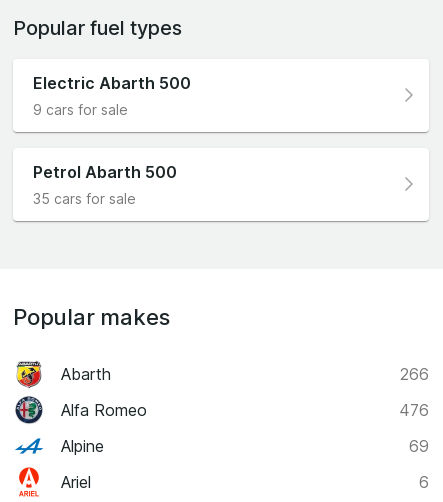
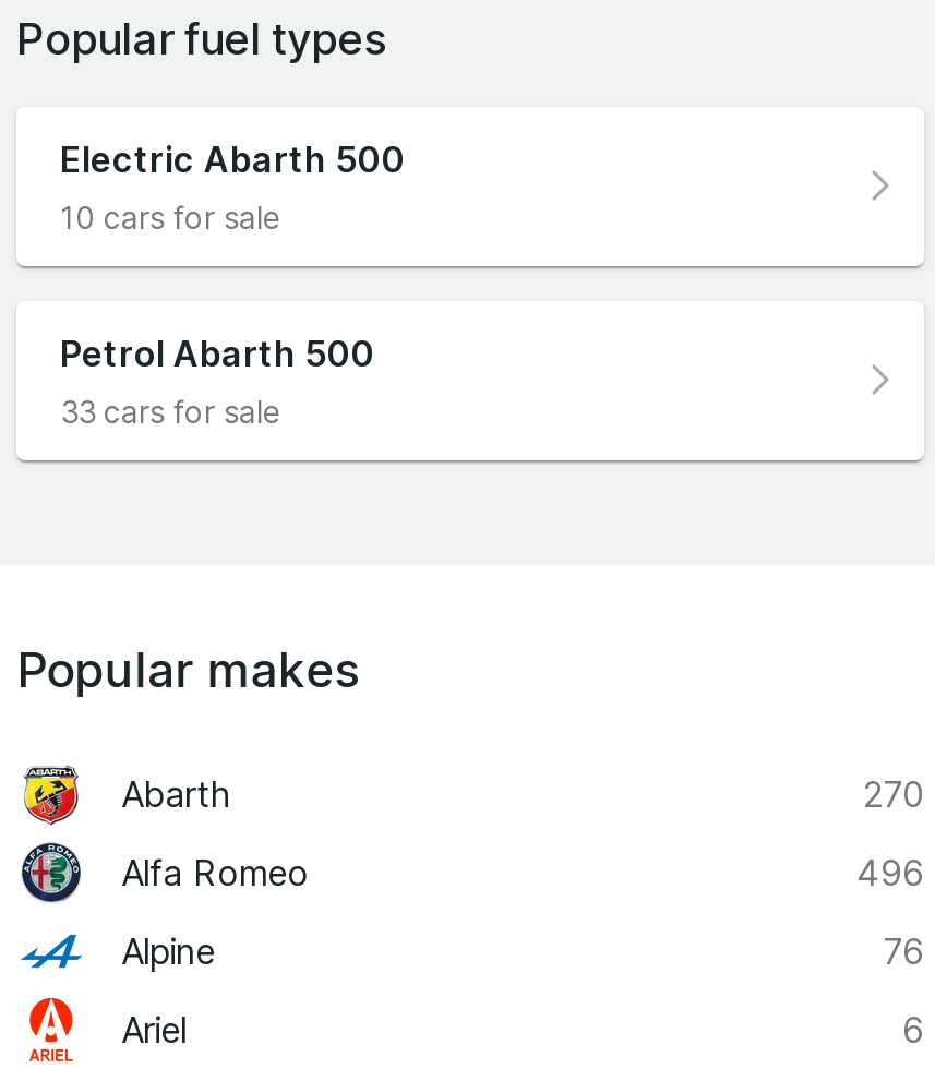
[33,100,128,117] 9 cars for sale -> [60,197,283,235] 10 cars for sale
[33,189,136,206] 35 cars for sale -> [60,392,283,429] 33 cars for sale
[400,363,429,383] 266 -> [863,771,924,815] 270
[399,399,429,419] 476 -> [856,850,924,893] 496
[409,435,429,455] 69 -> [883,928,924,972] 76

